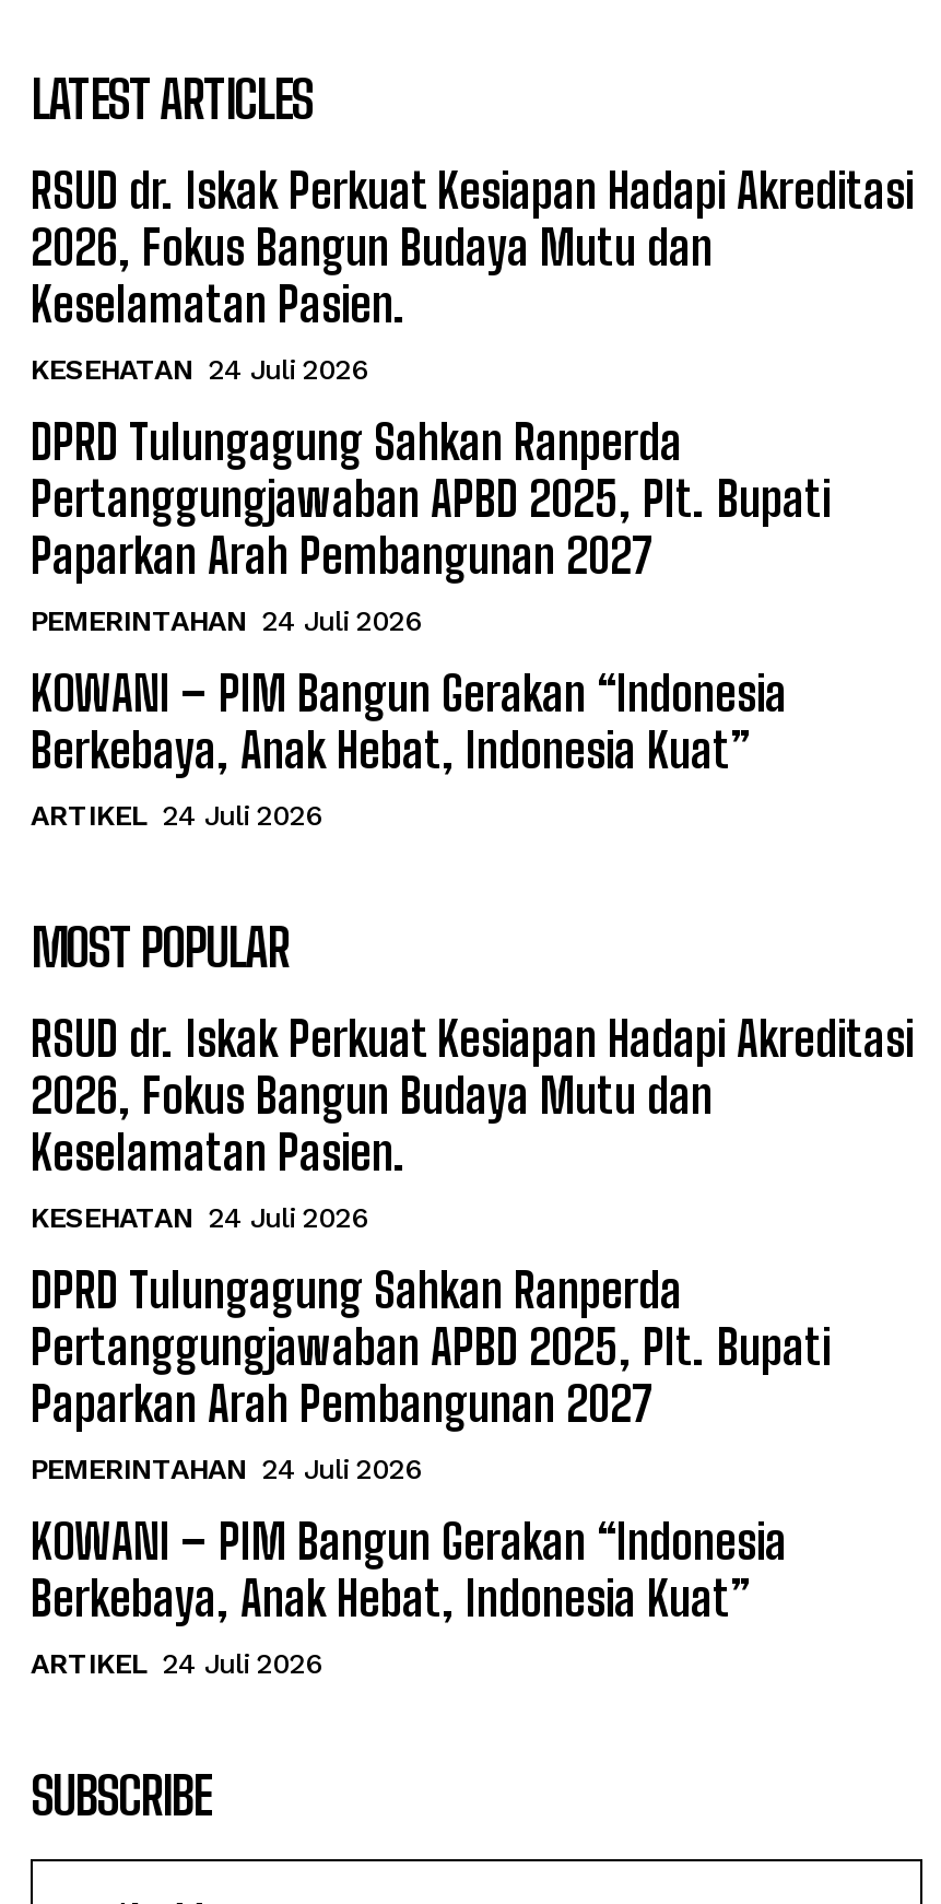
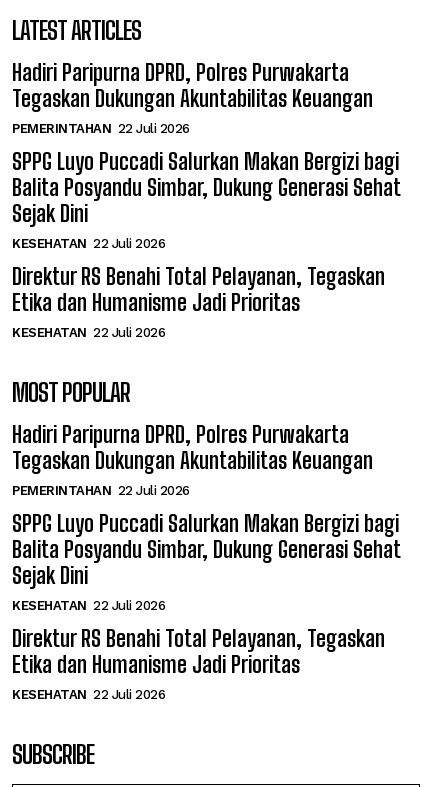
[31,161,914,832] RSUD dr. Iskak Perkuat Kesiapan Hadapi Akreditasi | 2026, Fokus Bangun Budaya Mutu dan | Keselamatan Pasien. | KESEHATAN 24 Juli 2026 | DPRD Tulungagung Sahkan Ranperda | Pertanggungjawaban APBD 2025, Plt. Bupati | Paparkan Arah Pembangunan 2027 | PEMERINTAHAN 24 Juli 2026 | KOWANI – PIM Bangun Gerakan “Indonesia | Berkebaya, Anak Hebat, Indonesia Kuat” | ARTIKEL 24 Juli 2026 -> [12,59,401,340] Hadiri Paripurna DPRD, Polres Purwakarta | Tegaskan Dukungan Akuntabilitas Keuangan | PEMERINTAHAN 22 Juli 2026 | SPPG Luyo Puccadi Salurkan Makan Bergizi bagi | Balita Posyandu Simbar, Dukung Generasi Sehat | Sejak Dini | KESEHATAN 22 Juli 2026 | Direktur RS Benahi Total Pelayanan, Tegaskan | Etika dan Humanisme Jadi Prioritas | KESEHATAN 22 Juli 2026
[31,1009,914,1681] RSUD dr. Iskak Perkuat Kesiapan Hadapi Akreditasi | 2026, Fokus Bangun Budaya Mutu dan | Keselamatan Pasien. | KESEHATAN 24 Juli 2026 | DPRD Tulungagung Sahkan Ranperda | Pertanggungjawaban APBD 2025, Plt. Bupati | Paparkan Arah Pembangunan 2027 | PEMERINTAHAN 24 Juli 2026 | KOWANI – PIM Bangun Gerakan “Indonesia | Berkebaya, Anak Hebat, Indonesia Kuat” | ARTIKEL 24 Juli 2026 -> [12,421,401,702] Hadiri Paripurna DPRD, Polres Purwakarta | Tegaskan Dukungan Akuntabilitas Keuangan | PEMERINTAHAN 22 Juli 2026 | SPPG Luyo Puccadi Salurkan Makan Bergizi bagi | Balita Posyandu Simbar, Dukung Generasi Sehat | Sejak Dini | KESEHATAN 22 Juli 2026 | Direktur RS Benahi Total Pelayanan, Tegaskan | Etika dan Humanisme Jadi Prioritas | KESEHATAN 22 Juli 2026

